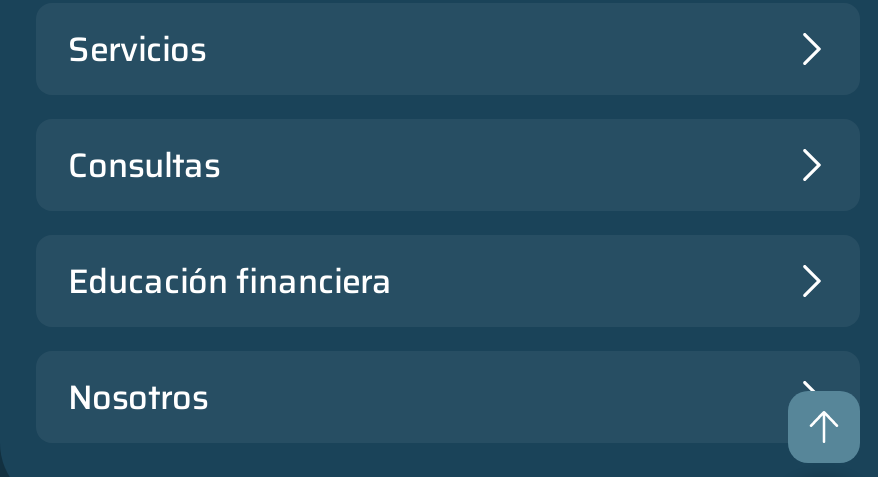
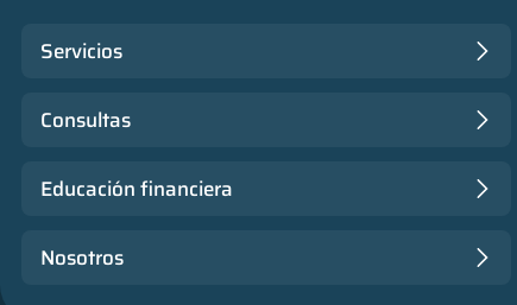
[788,391,862,465] [image] -> none

